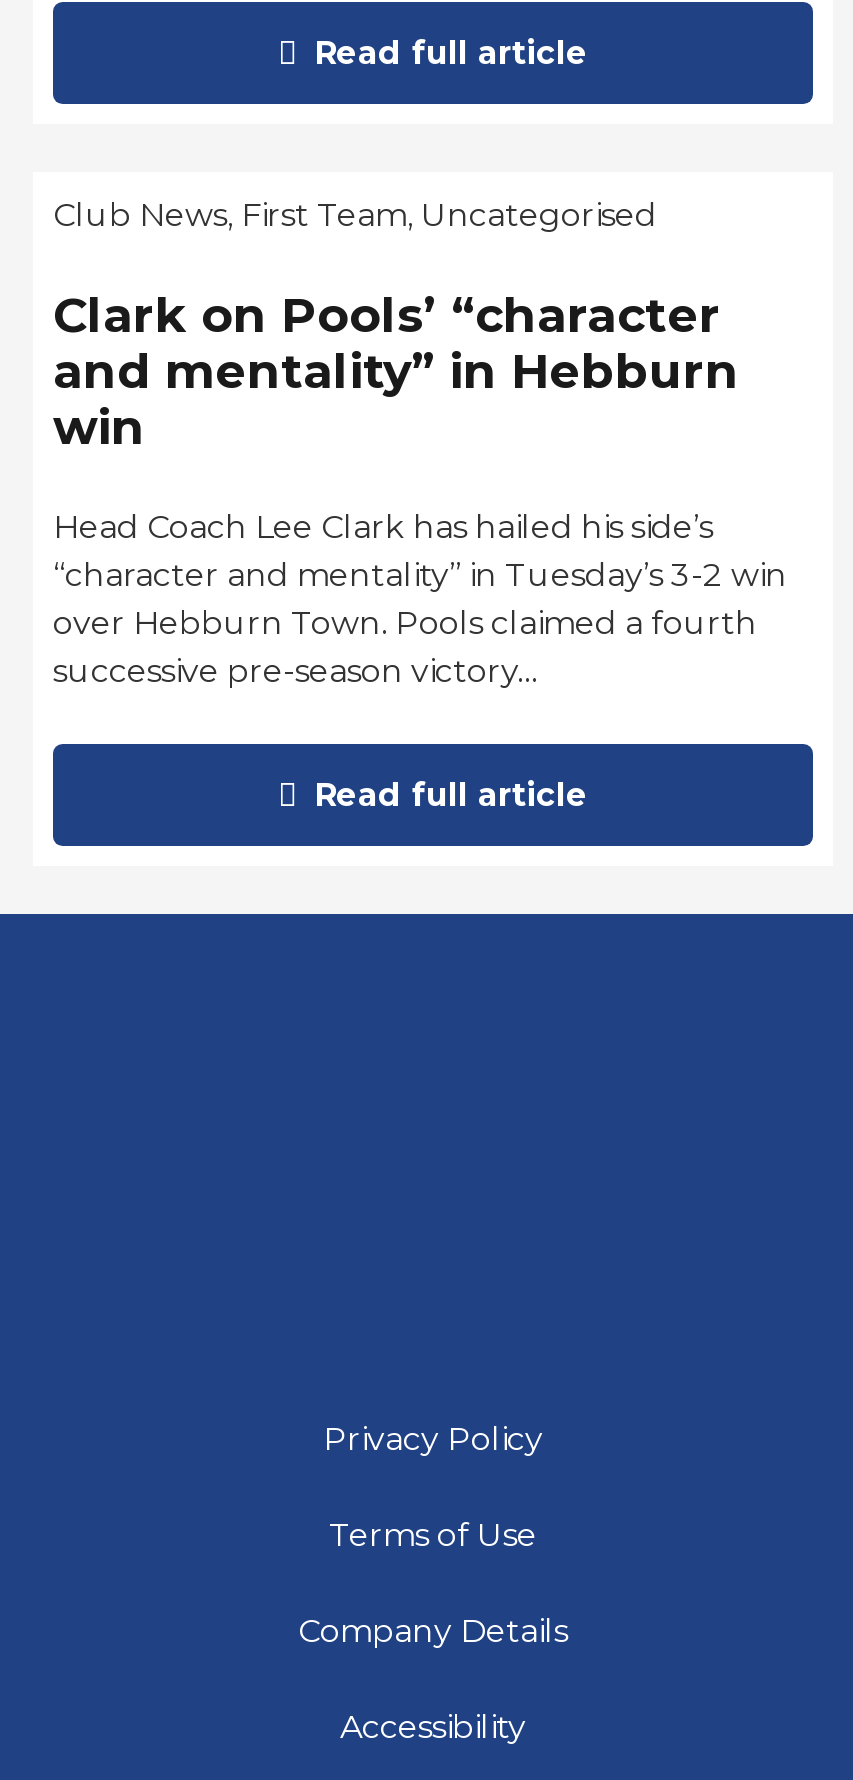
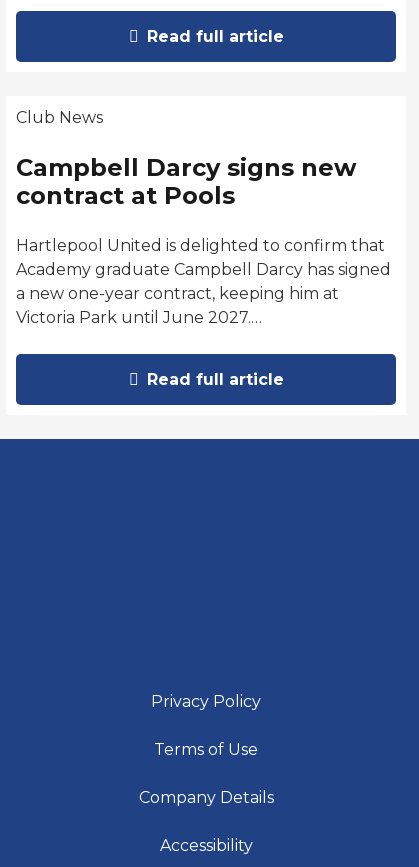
[53,197,657,235] Club News, First Team, Uncategorised -> [16,108,103,127] Club News
[53,287,739,457] Clark on Pools’ “character | and mentality” in Hebburn | win -> [16,153,356,210] Campbell Darcy signs new | contract at Pools
[53,509,787,691] Head Coach Lee Clark has hailed his side’s | “character and mentality” in Tuesday’s 3-2 win | over Hebburn Town. Pools claimed a fourth | successive pre-season victory… -> [16,236,391,327] Hartlepool United is delighted to confirm that | Academy graduate Campbell Darcy has signed | a new one-year contract, keeping him at | Victoria Park until June 2027.…

